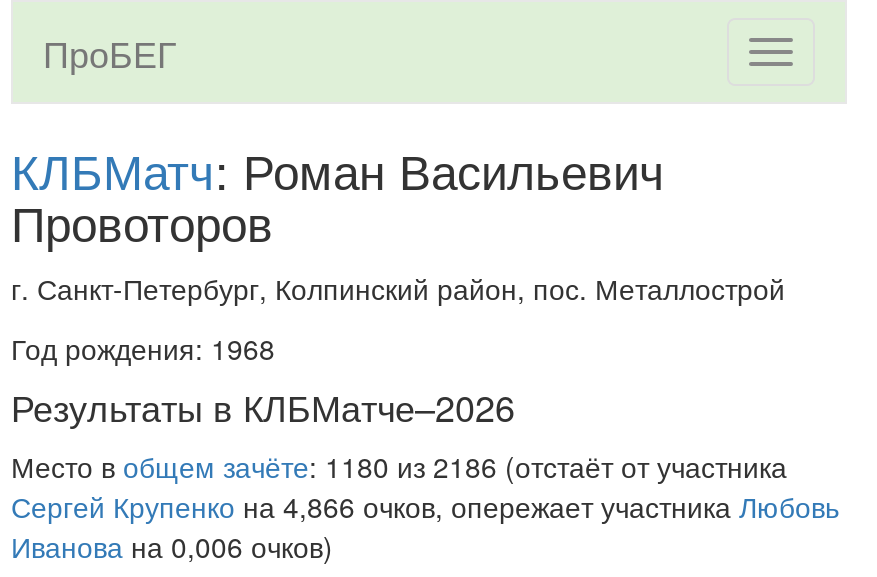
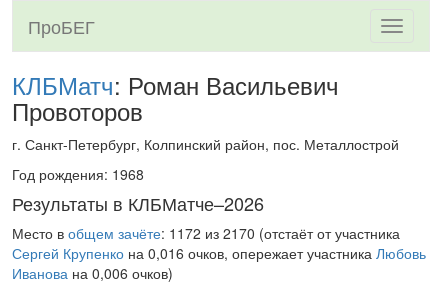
[11,446,787,486] Место в общем зачёте: 1180 из 2186 (отстаёт от участника -> [12,223,400,243] Место в общем зачёте: 1172 из 2170 (отстаёт от участника
[11,486,839,526] Сергей Крупенко на 4,866 очков, опережает участника Любовь -> [12,243,426,263] Сергей Крупенко на 0,016 очков, опережает участника Любовь

